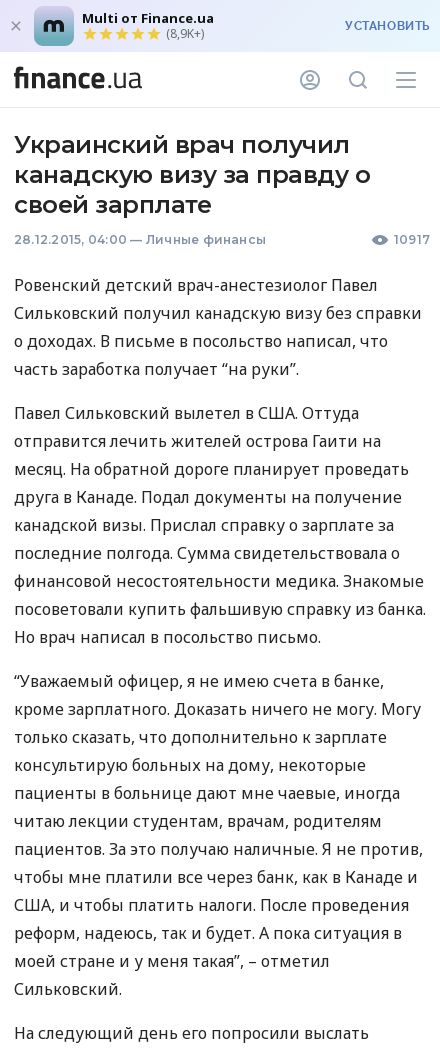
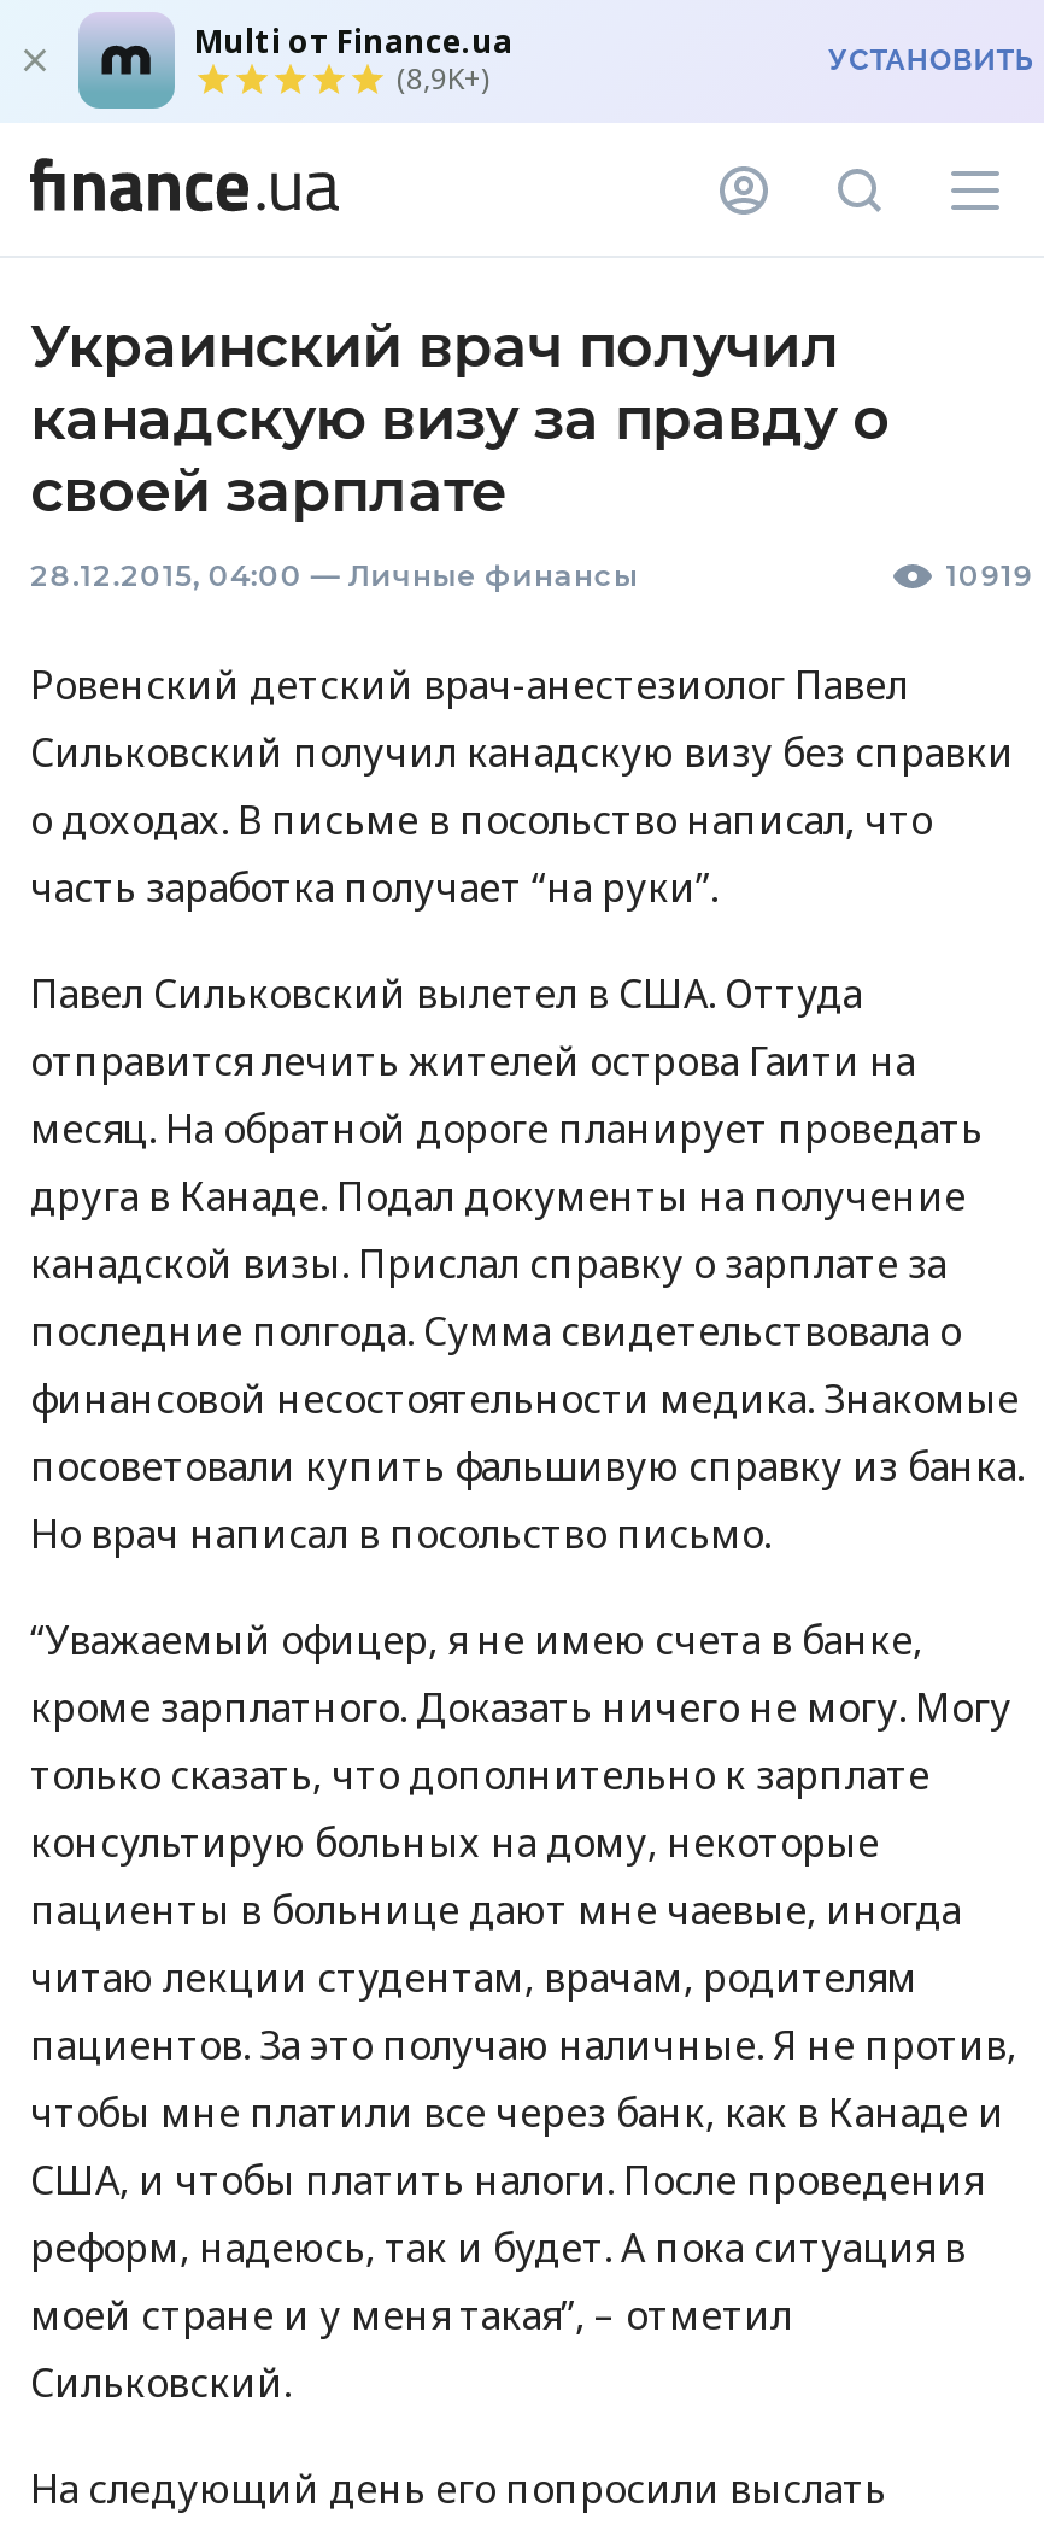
[394,232,430,247] 10917 -> [946,557,1033,593] 10919

